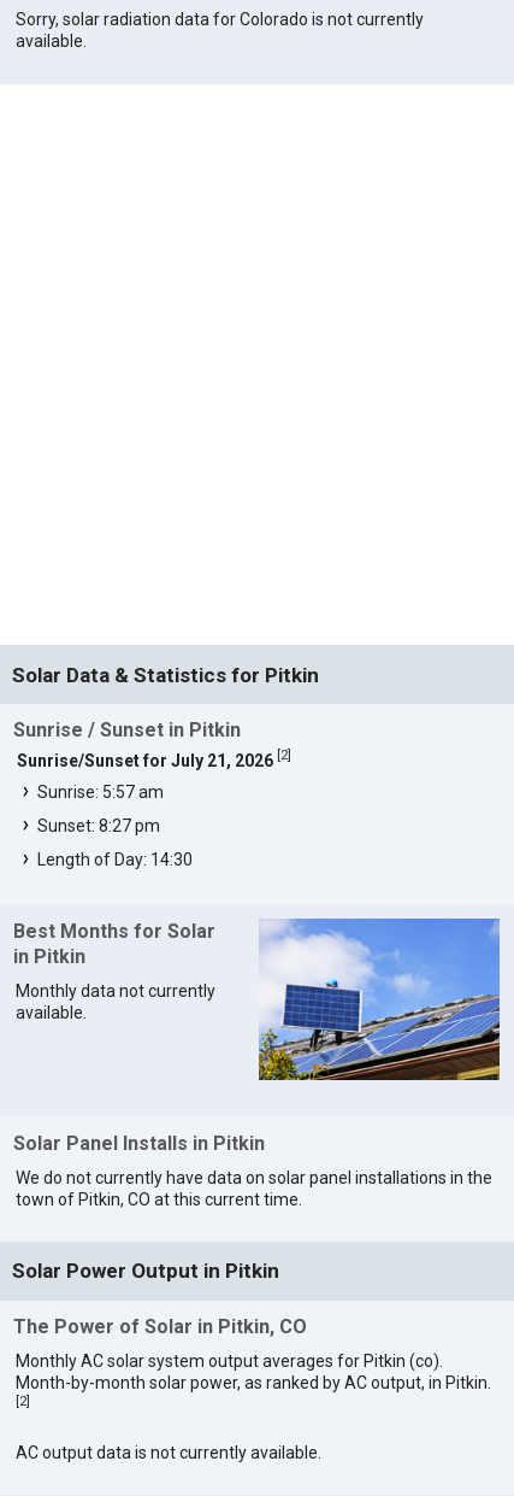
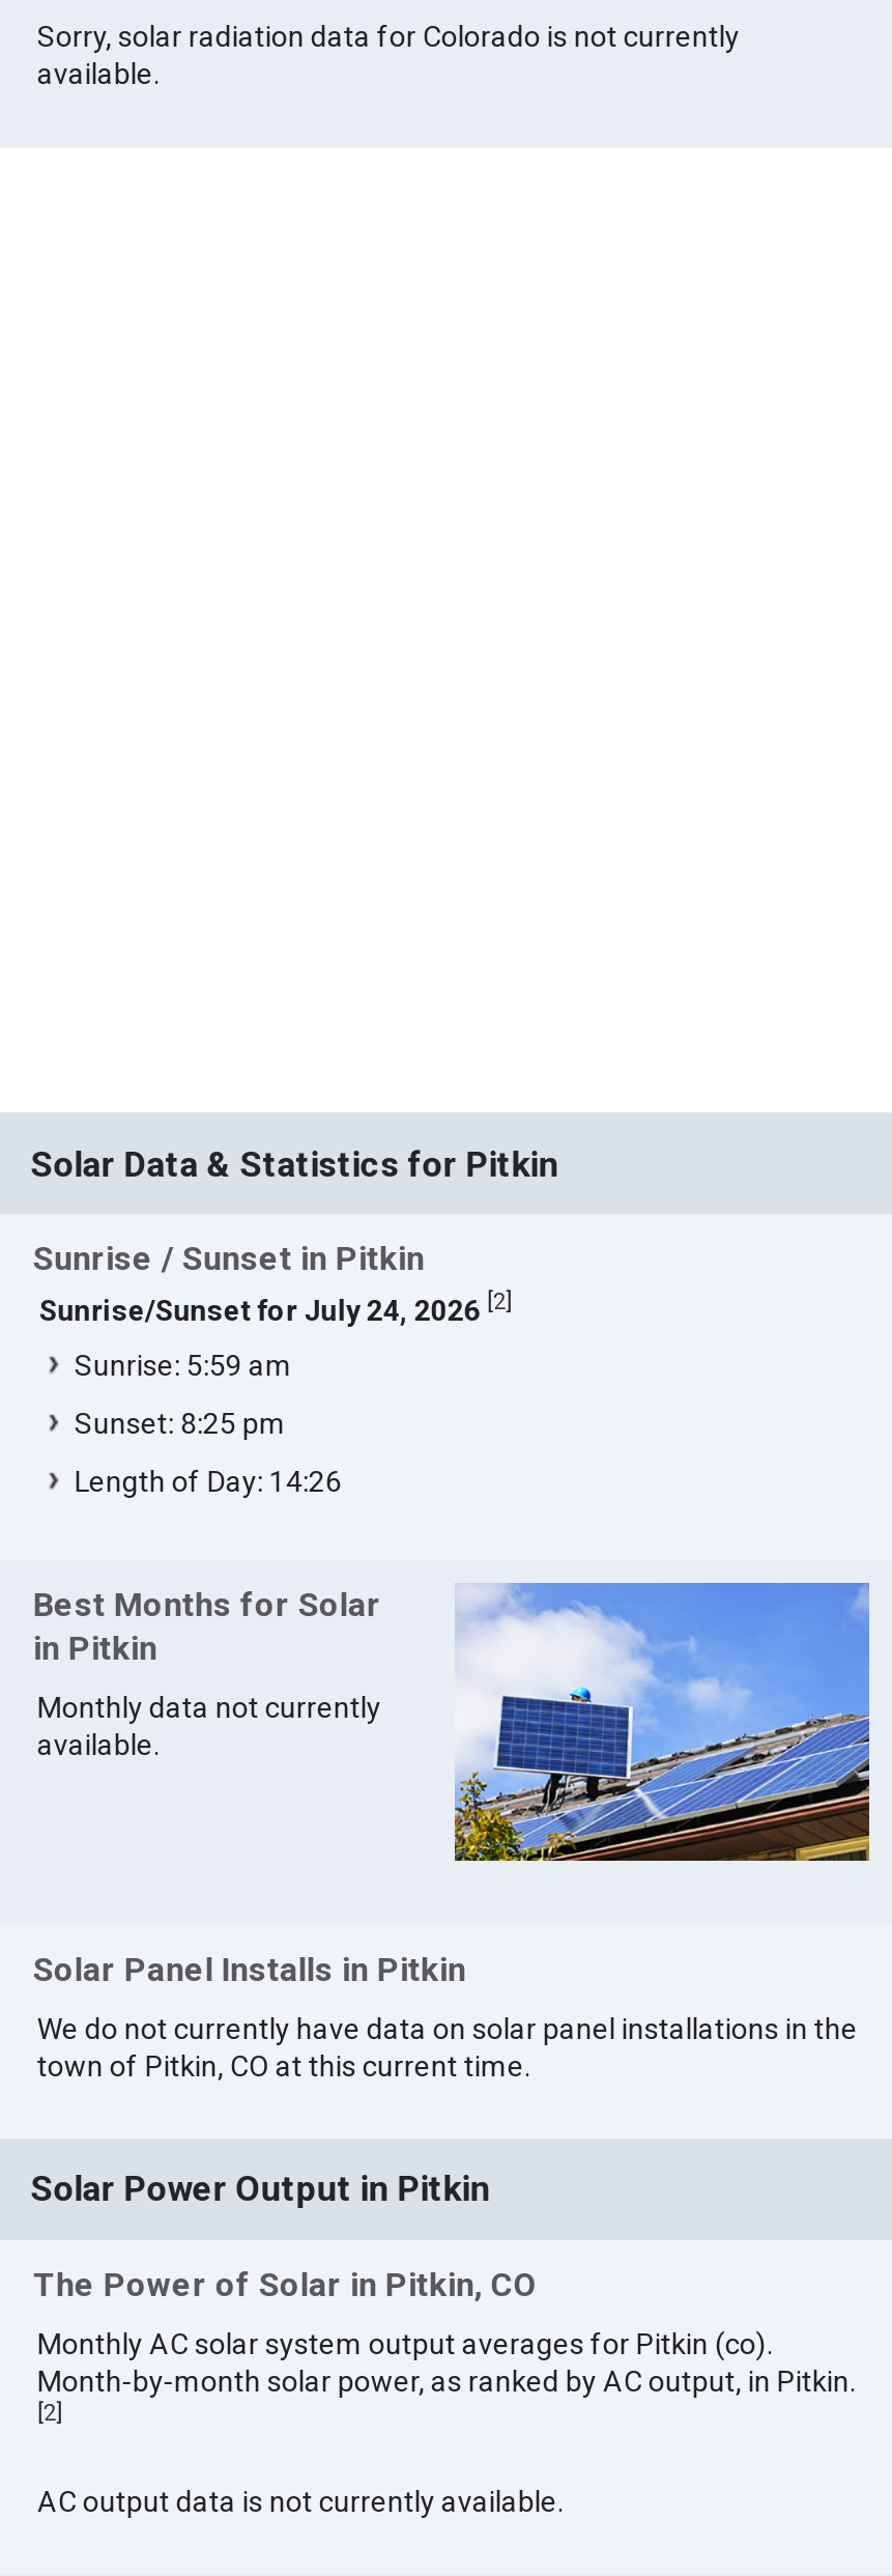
[17,748,292,770] Sunrise/Sunset for July 21, 2026 [2] -> [39,1289,512,1328] Sunrise/Sunset for July 24, 2026 [2]
[38,782,164,802] Sunrise: 5:57 am -> [74,1348,292,1382] Sunrise: 5:59 am
[38,816,161,835] Sunset: 8:27 pm -> [74,1406,286,1440] Sunset: 8:25 pm
[38,850,193,869] Length of Day: 14:30 -> [74,1465,342,1498] Length of Day: 14:26

